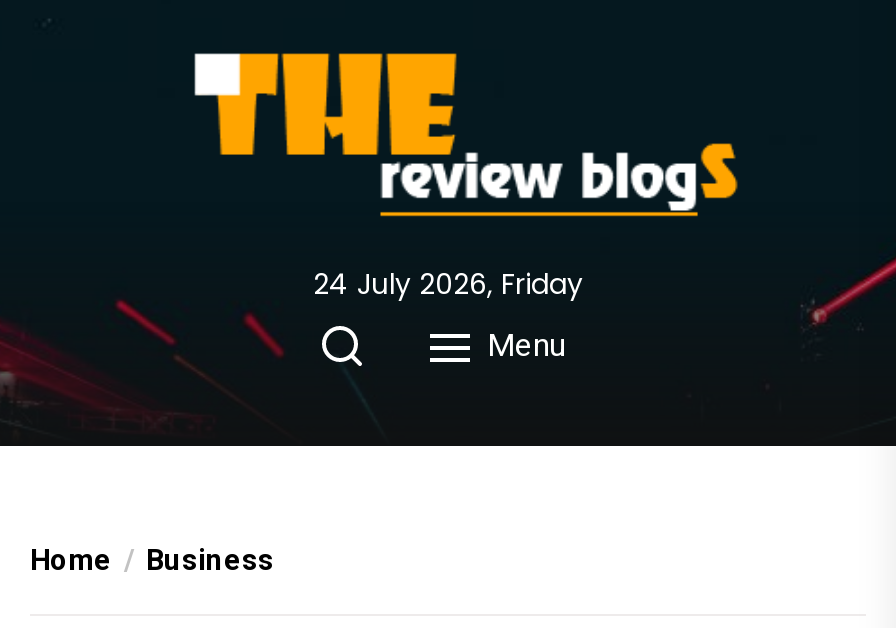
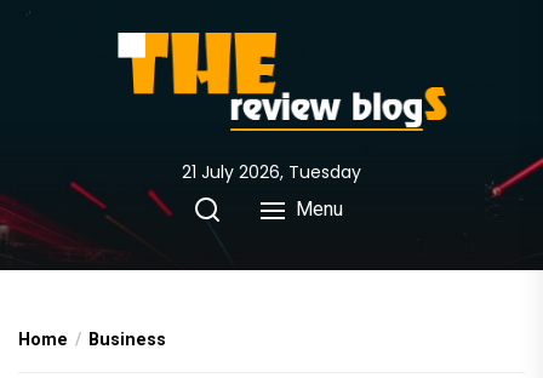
[313,264,583,304] 24 July 2026, Friday -> [182,160,361,184] 21 July 2026, Tuesday

